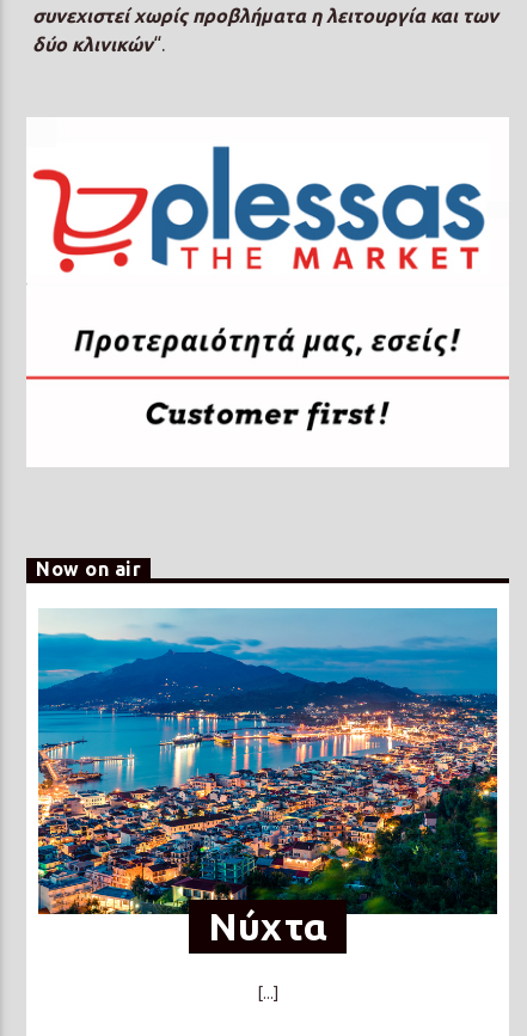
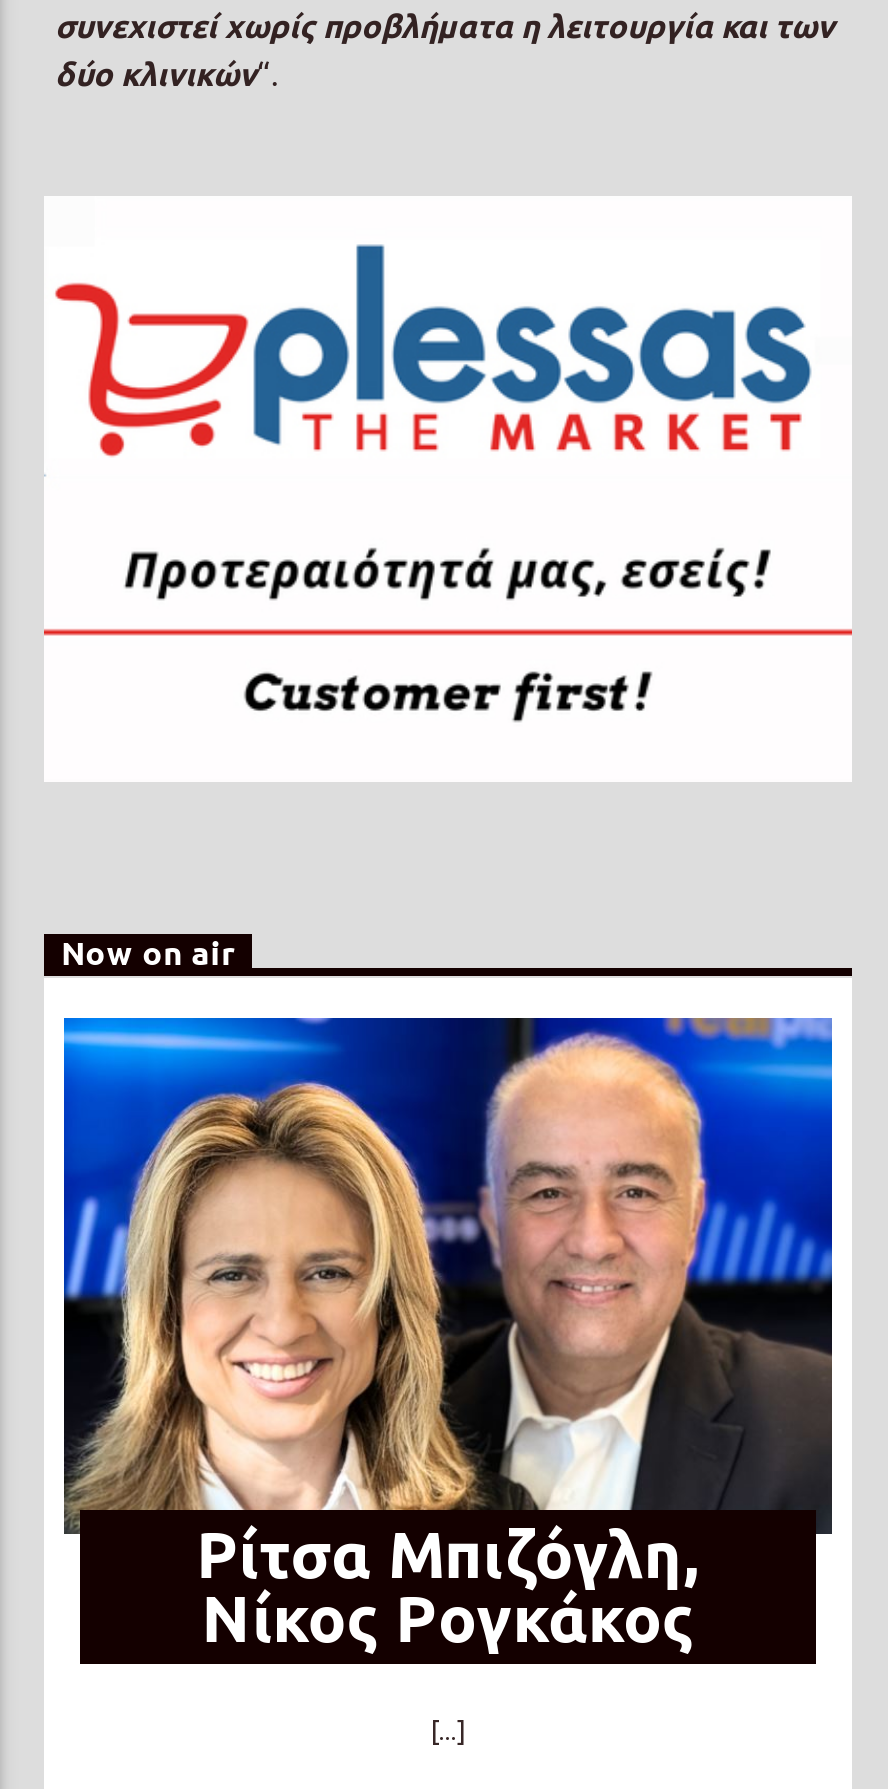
[37,607,498,954] [image] | Νύχτα -> [62,1016,834,1666] [image] | Ρίτσα Μπιζόγλη, | Νίκος Ρογκάκος

